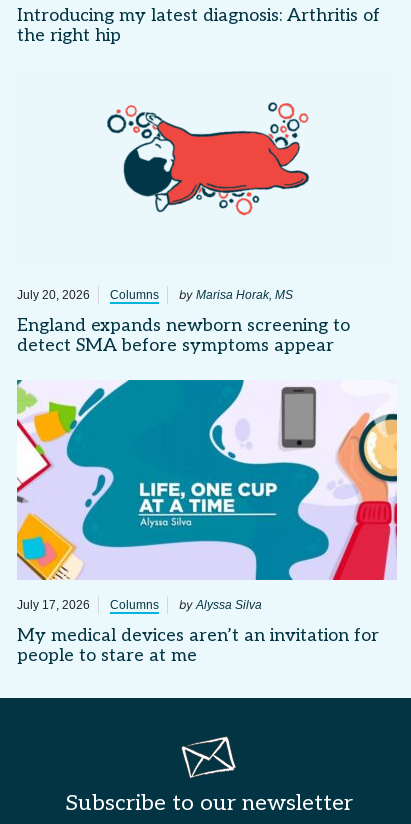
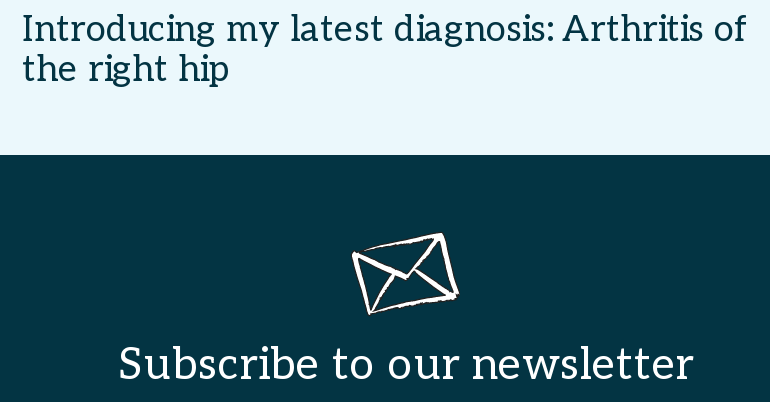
[106,101,310,216] [image] -> none
[17,287,350,356] July 20, 2026 | Columns | by Marisa Horak, MS | England expands newborn screening to | detect SMA before symptoms appear -> none
[16,379,398,666] [image] | July 17, 2026 | Columns | by Alyssa Silva | My medical devices aren’t an invitation for | people to stare at me -> none

